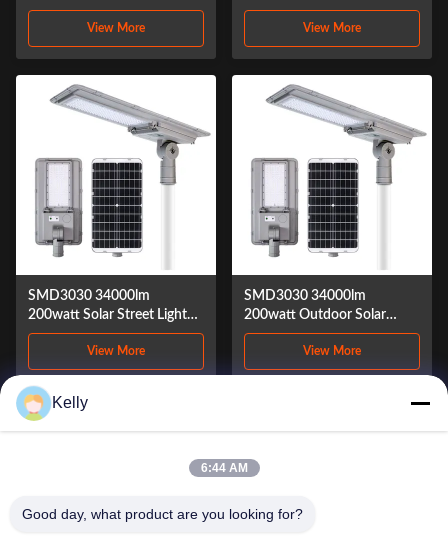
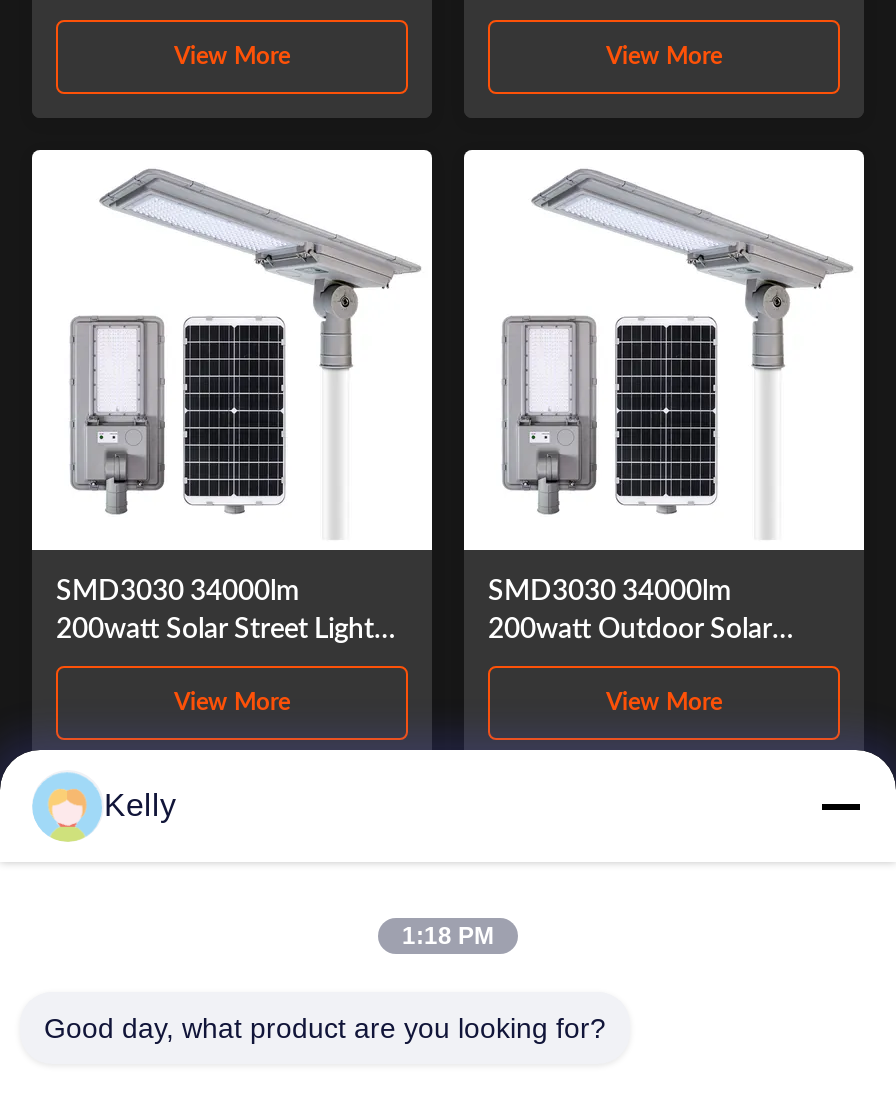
[200,461,247,475] 6:44 AM -> [402,922,494,950] 1:18 PM

